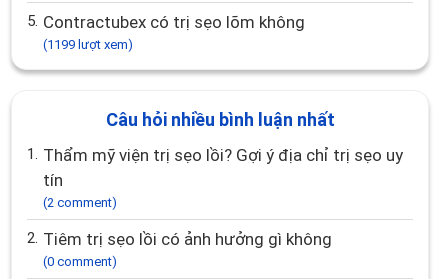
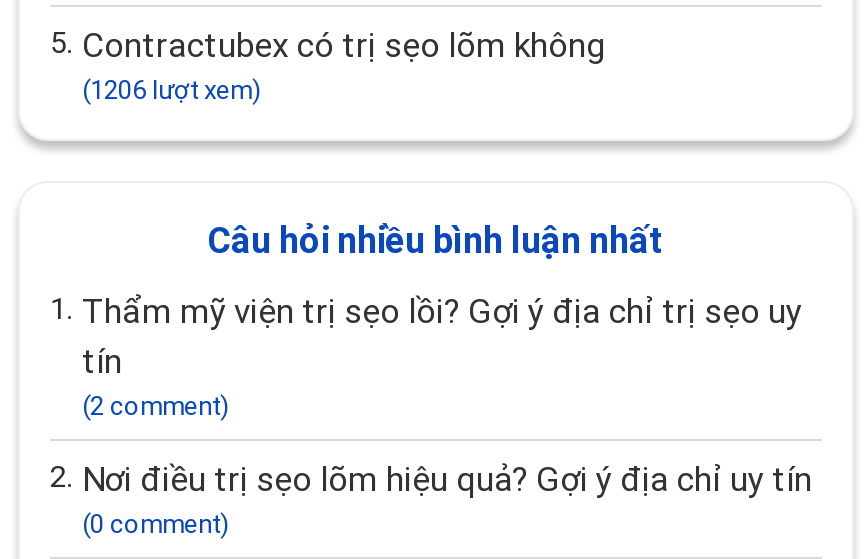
[43,37,133,52] (1199 lượt xem) -> [82,76,262,106] (1206 lượt xem)
[54,229,332,249] Tiêm trị sẹo lồi có ảnh hưởng gì không -> [104,460,812,500] Nơi điều trị sẹo lõm hiệu quả? Gợi ý địa chỉ uy tín

